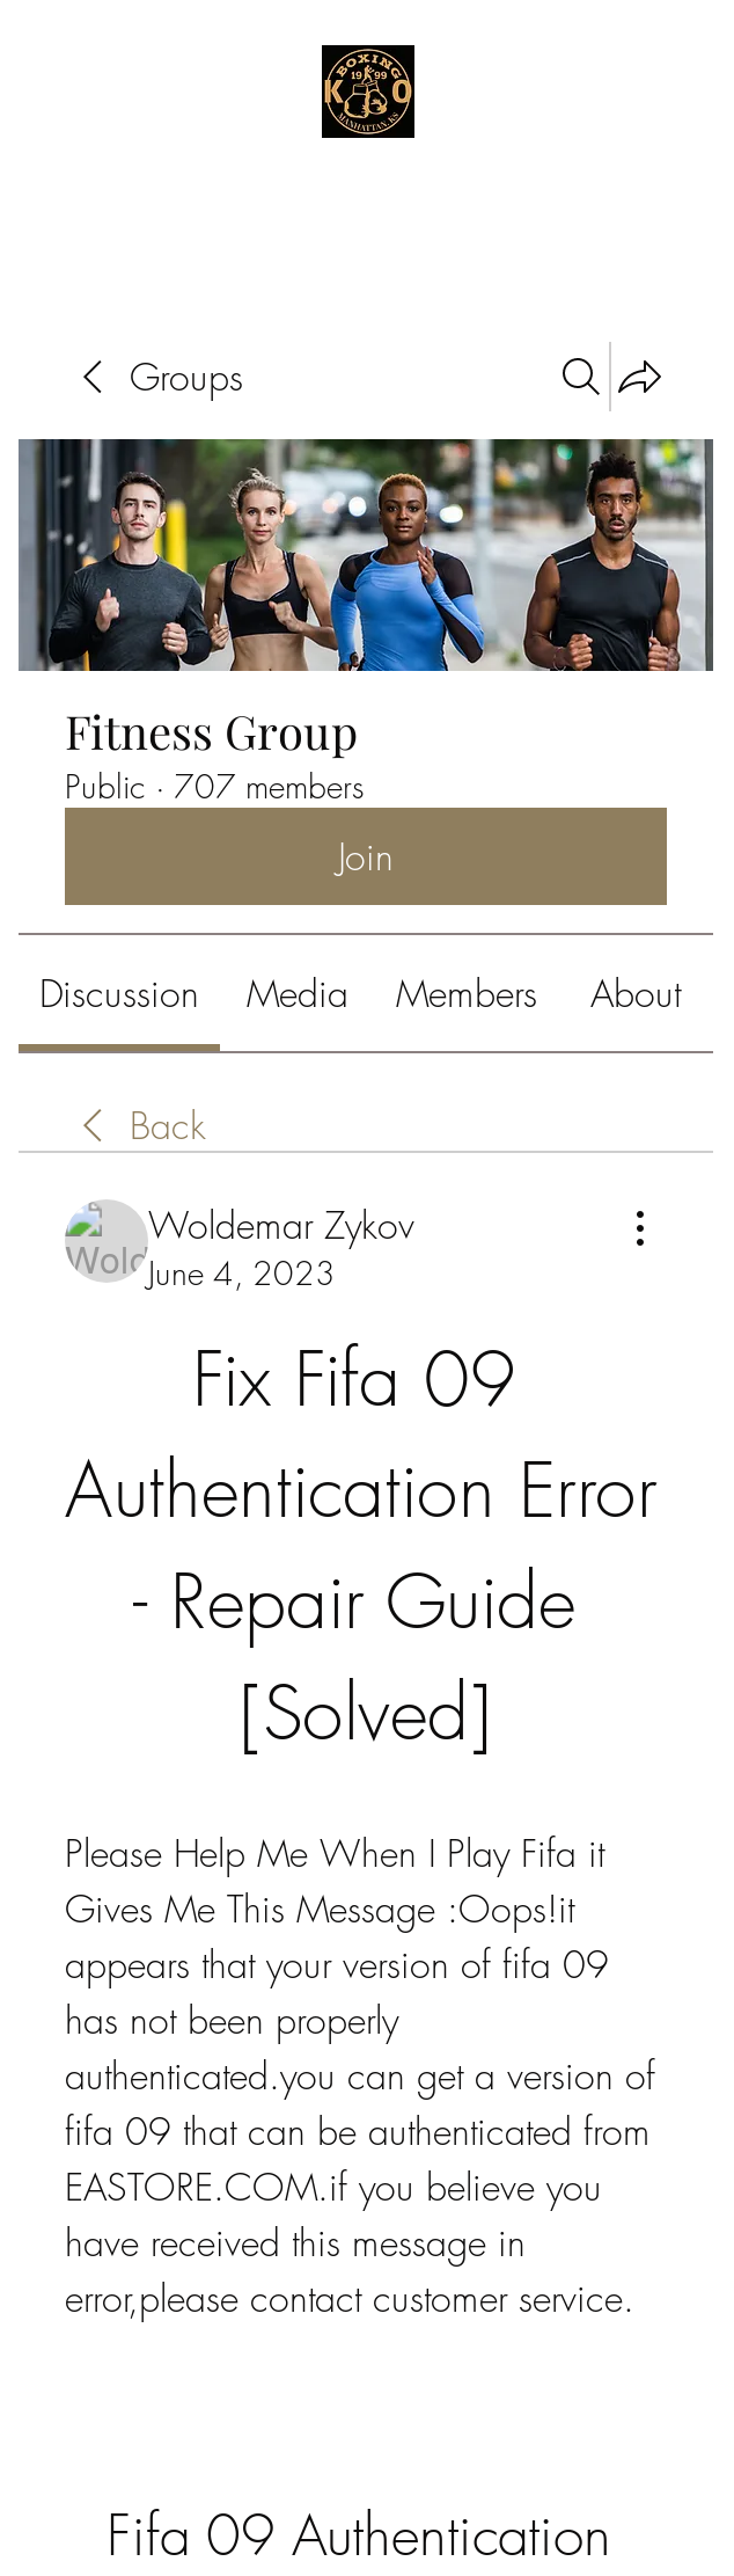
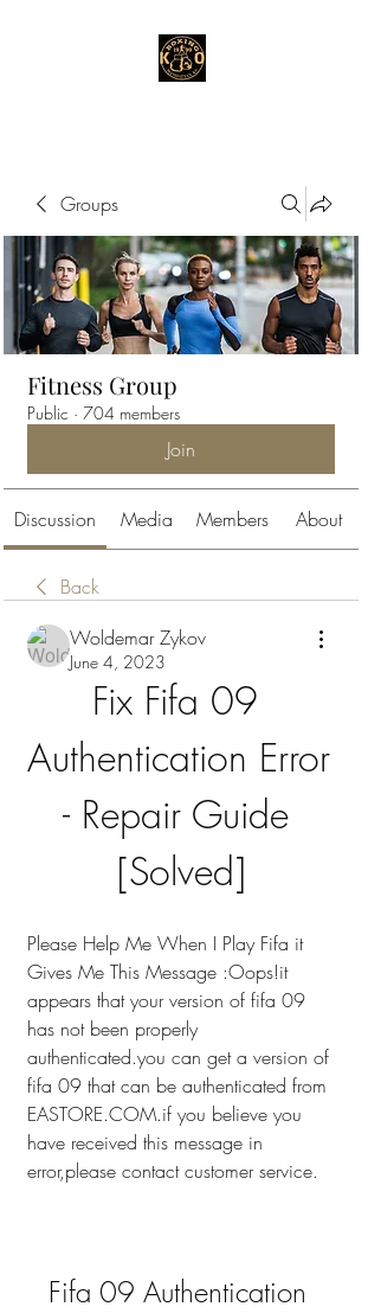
[65,763,364,807] Public · 707 members -> [27,401,180,424] Public · 704 members

